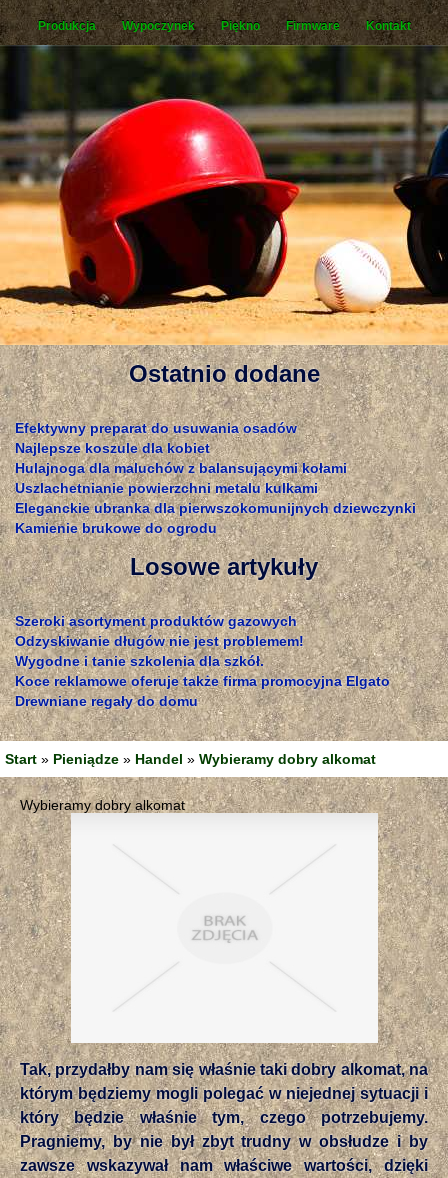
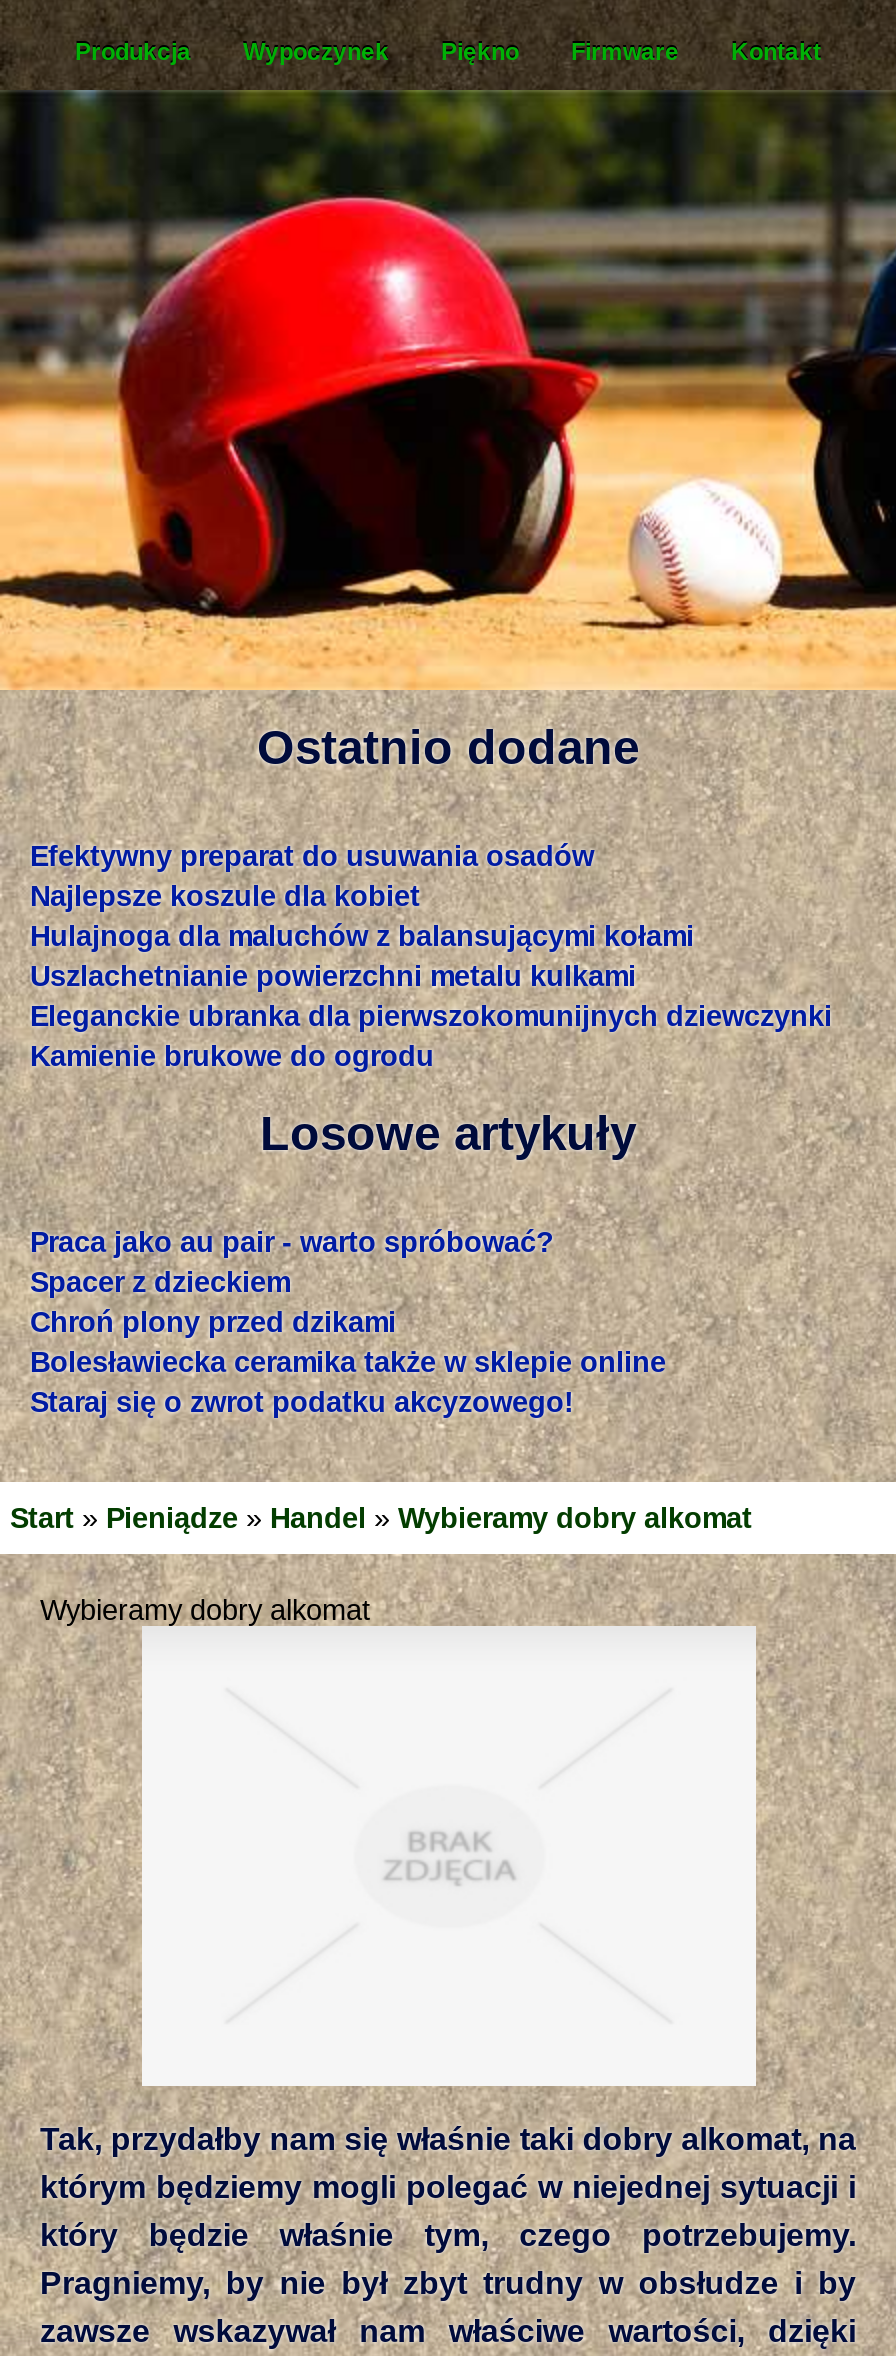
[15,613,390,709] Szeroki asortyment produktów gazowych | Odzyskiwanie długów nie jest problemem! | Wygodne i tanie szkolenia dla szkół. | Koce reklamowe oferuje także firma promocyjna Elgato | Drewniane regały do domu -> [30,1226,666,1418] Praca jako au pair - warto spróbować? | Spacer z dzieckiem | Chroń plony przed dzikami | Bolesławiecka ceramika także w sklepie online | Staraj się o zwrot podatku akcyzowego!

